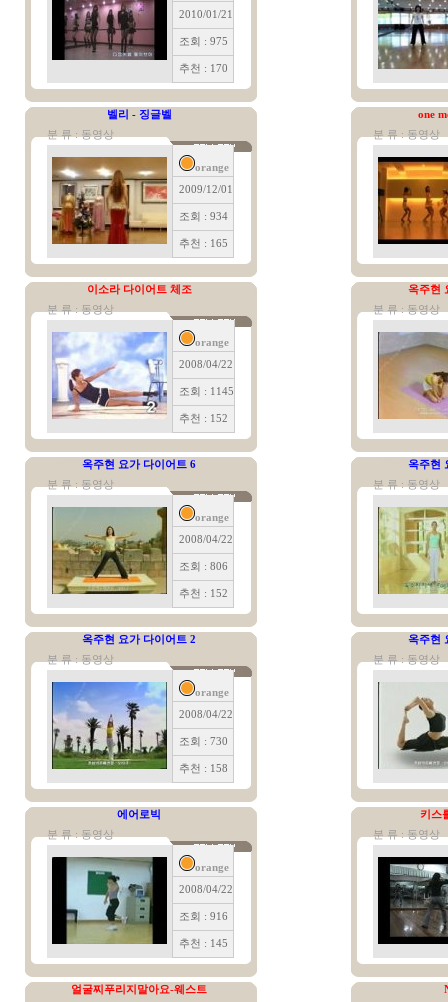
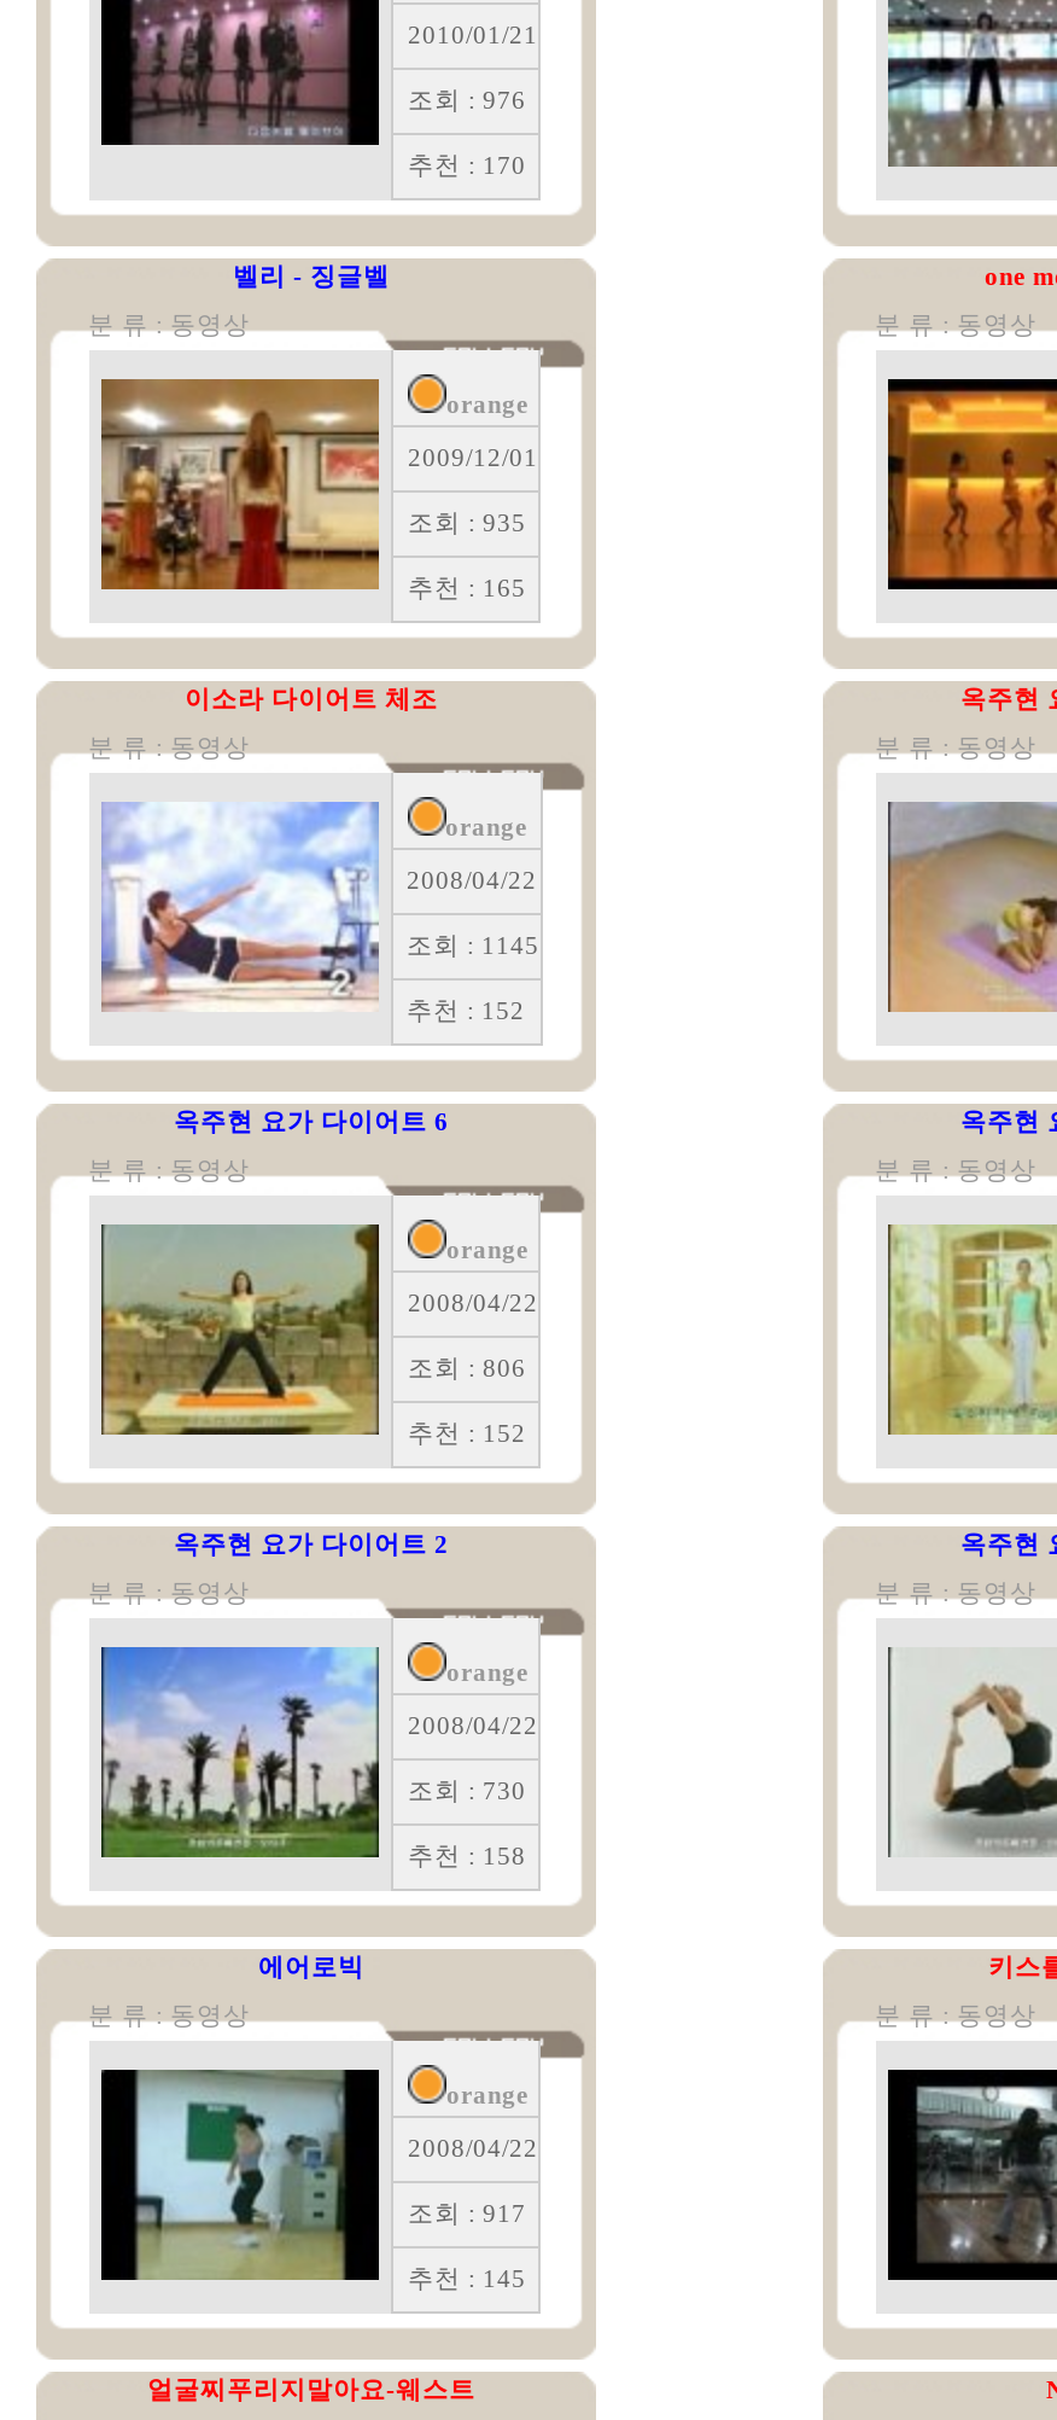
[179,36,228,47] 조회 : 975 -> [408,87,526,114] 조회 : 976
[179,211,228,222] 조회 : 934 -> [408,510,526,536] 조회 : 935
[179,911,228,922] 조회 : 916 -> [408,2200,526,2227] 조회 : 917

